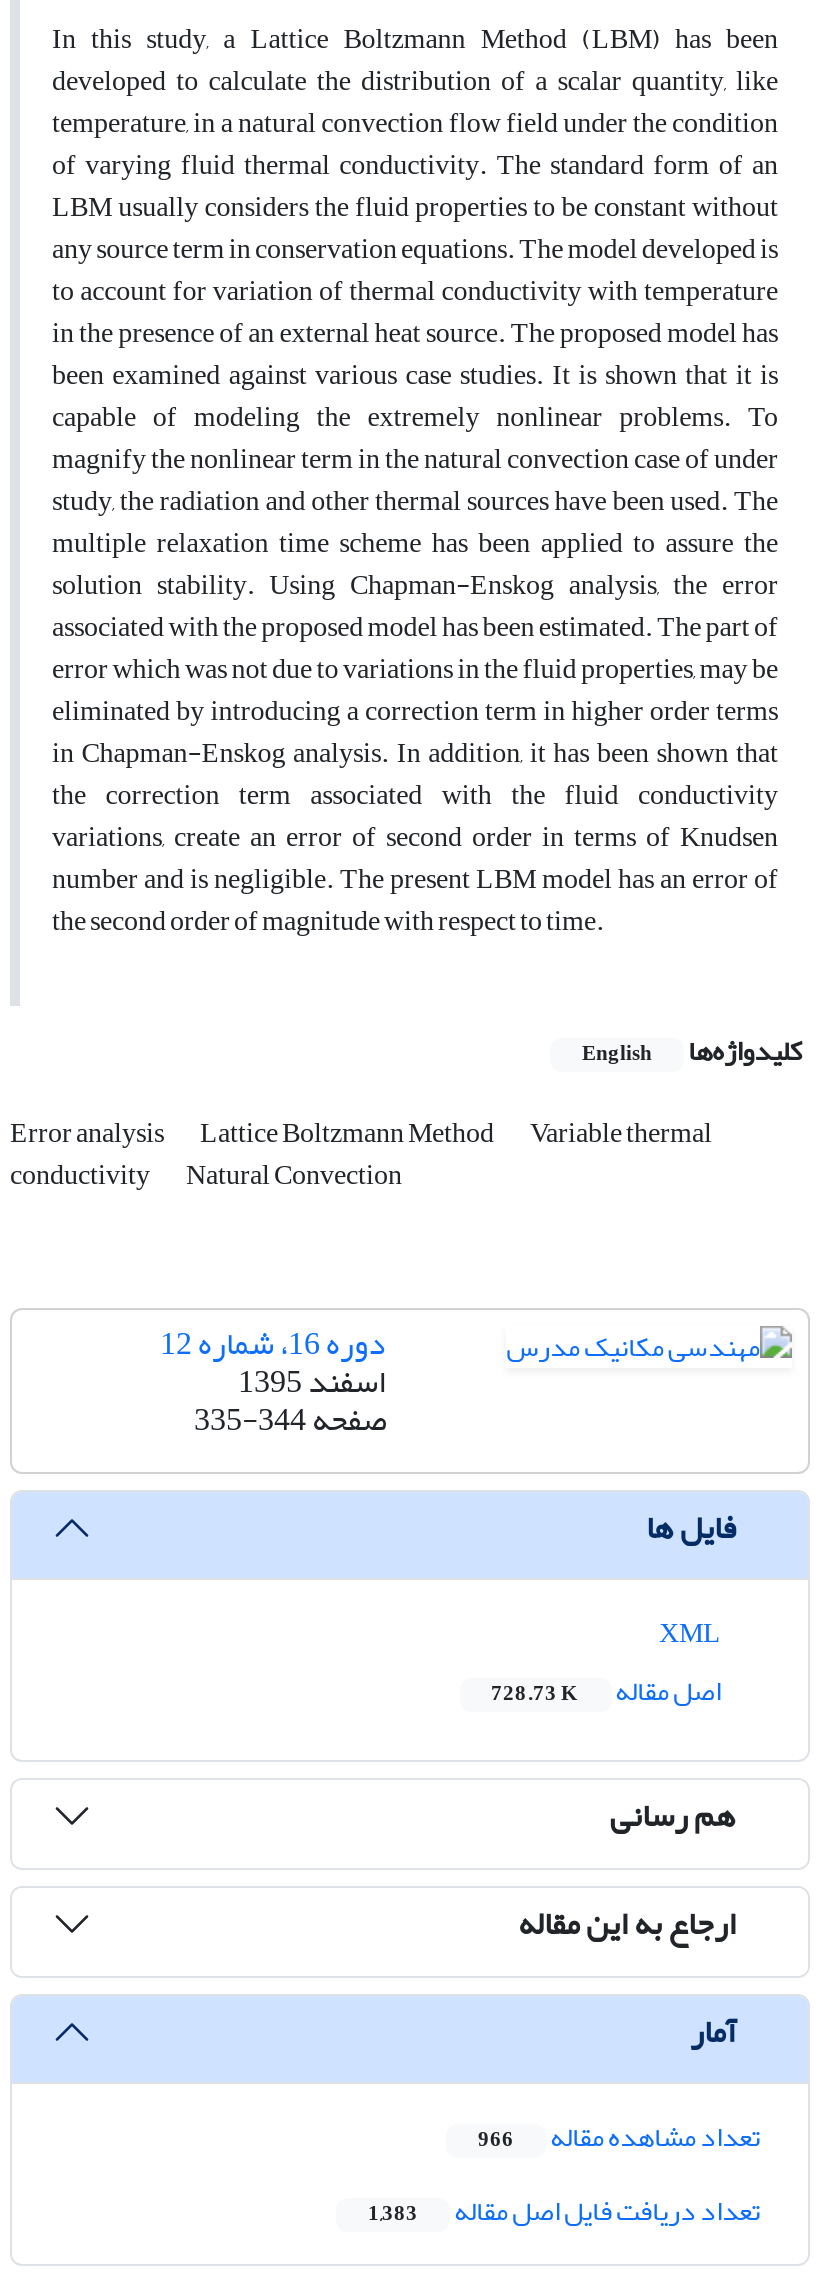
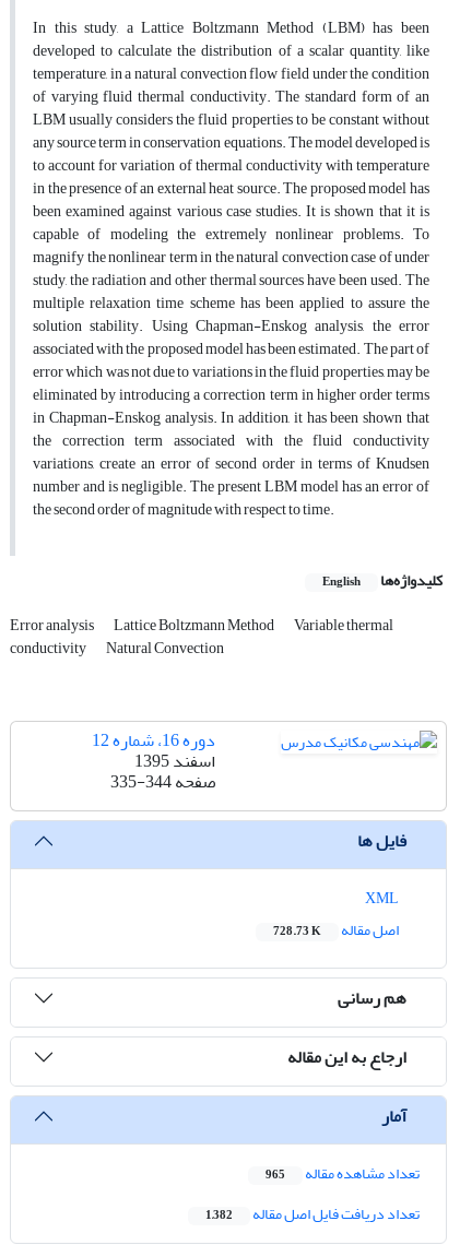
[478,2111,760,2165] تعداد مشاهده مقاله 966 -> [266,1159,420,1189] تعداد مشاهده مقاله 965
[368,2185,760,2239] تعداد دریافت فایل اصل مقاله 1,383 -> [205,1200,420,1229] تعداد دریافت فایل اصل مقاله 1,382

